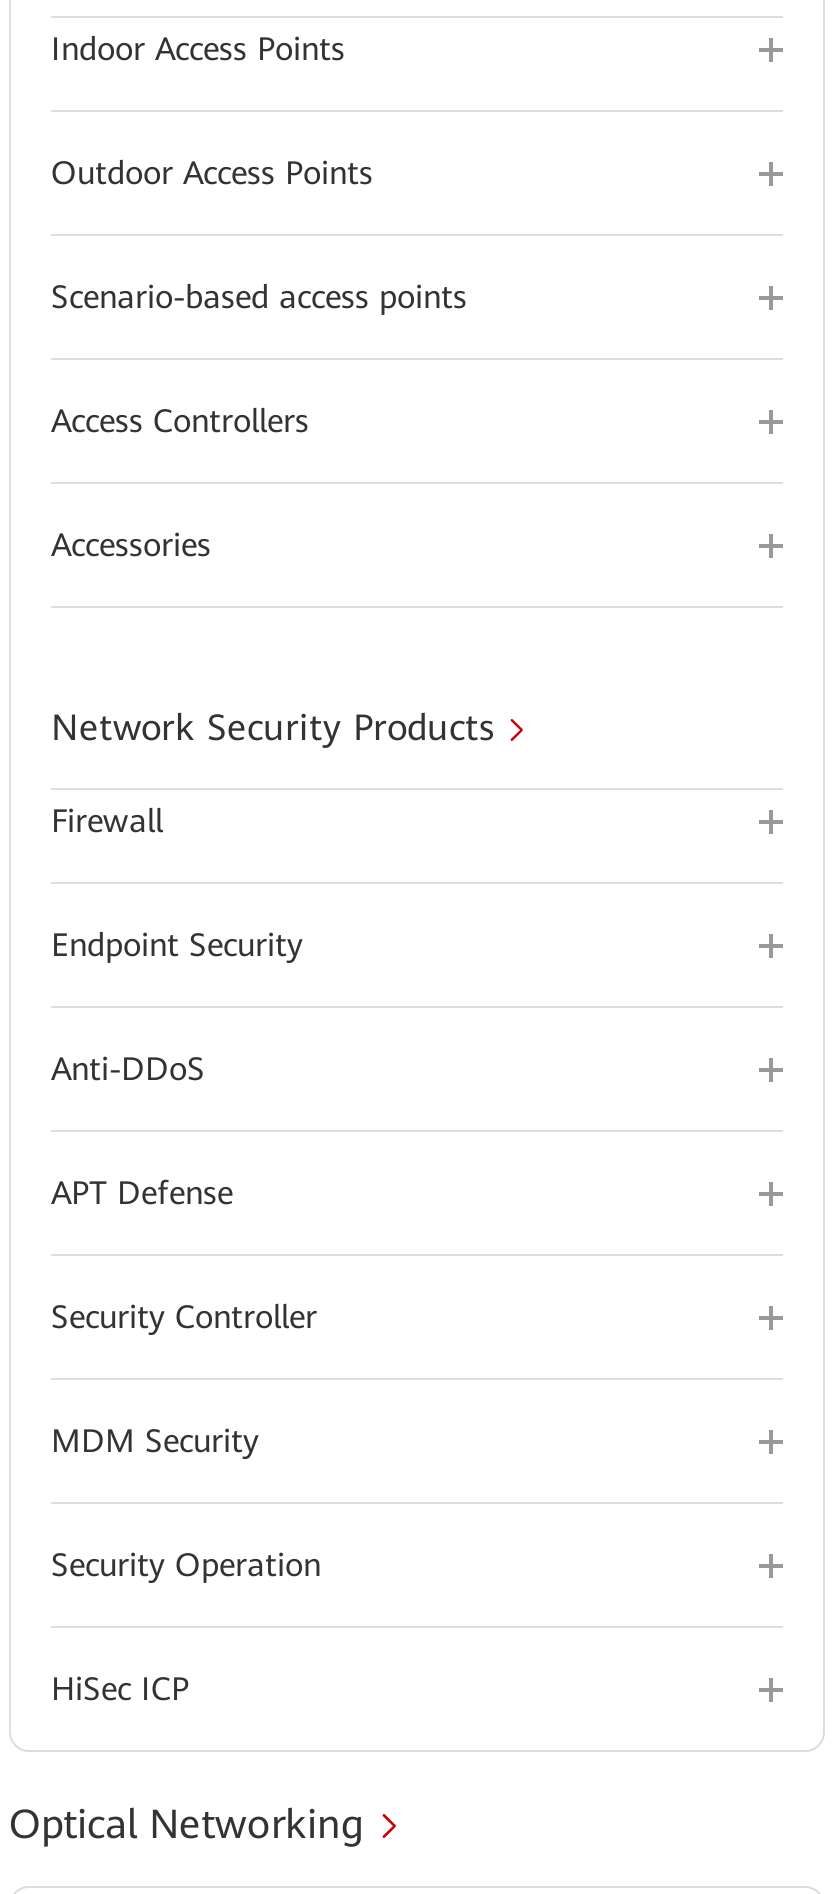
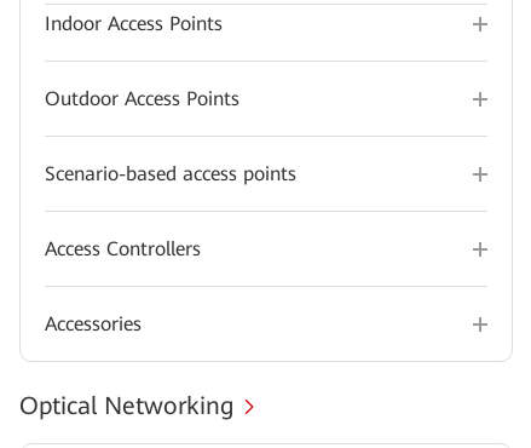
[51,706,495,1708] Network Security Products | Firewall | Endpoint Security | Anti-DDoS | APT Defense | Security Controller | MDM Security | Security Operation | HiSec ICP -> none

